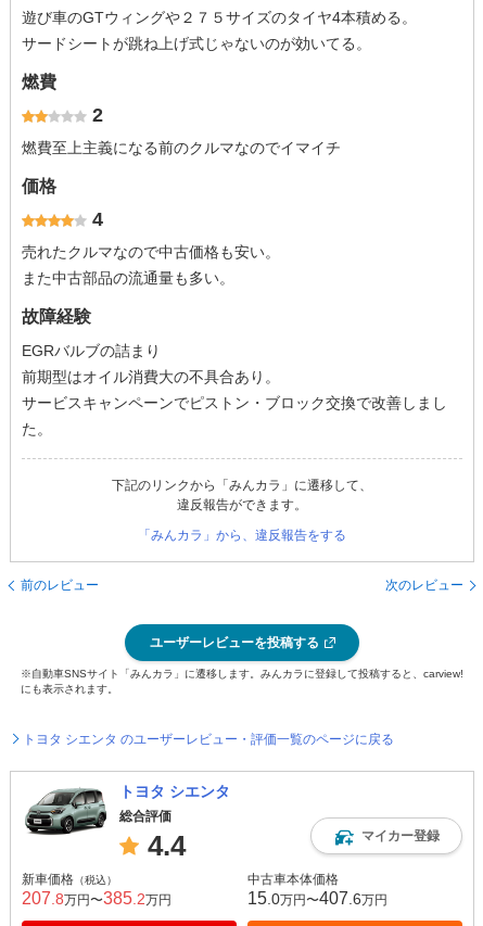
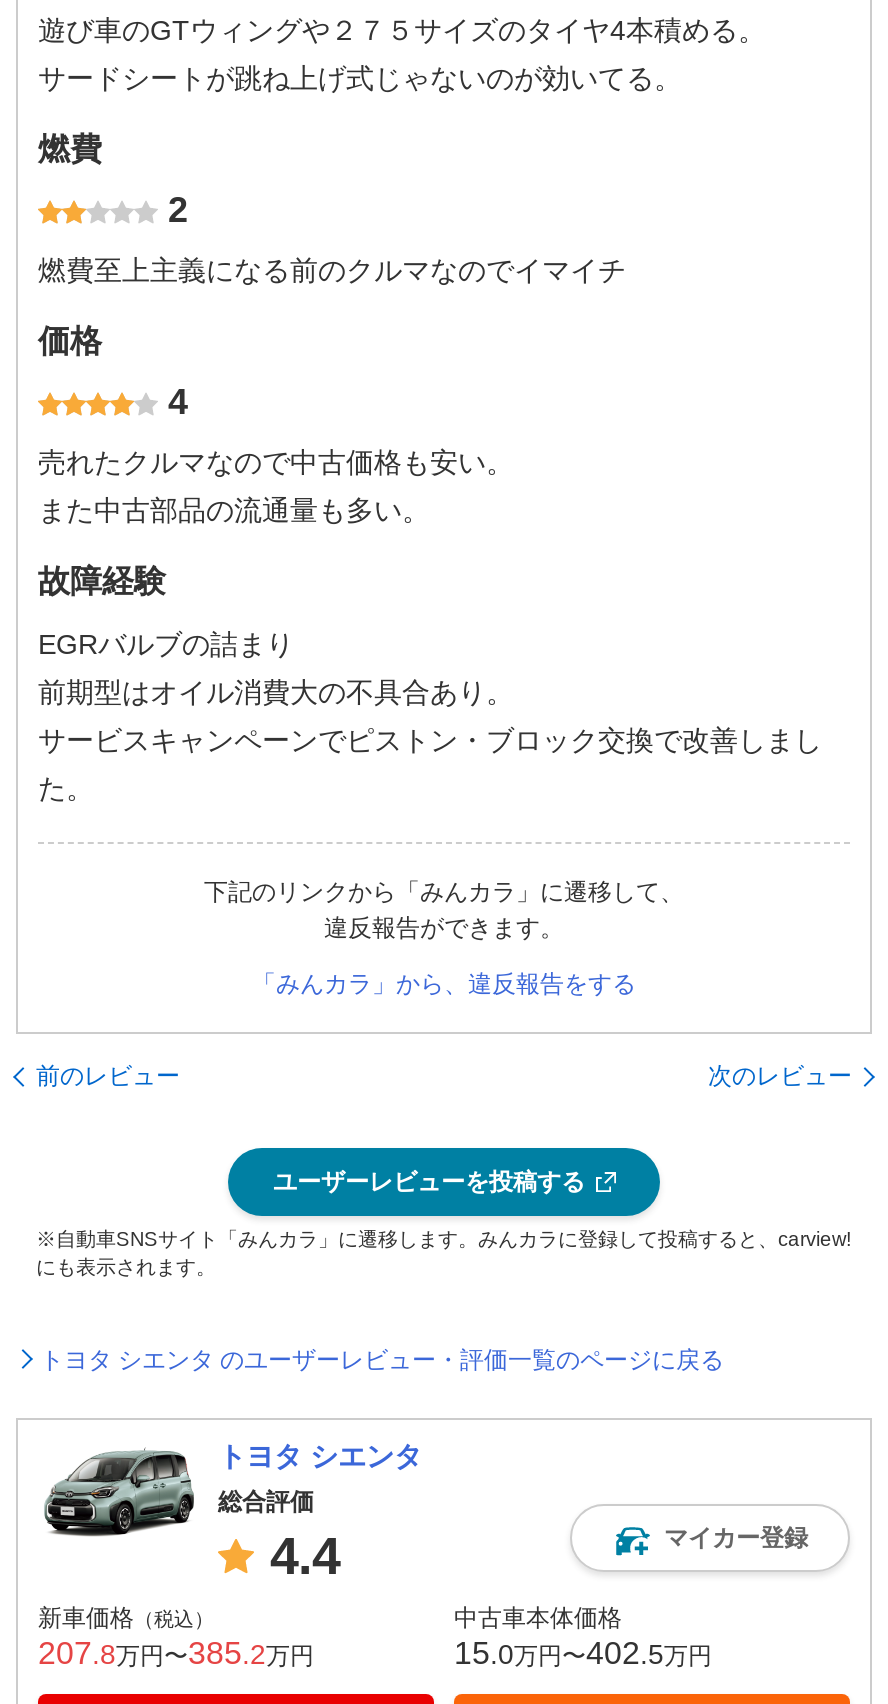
[247,889,387,908] 15.0万円〜407.6万円 -> [454,1636,712,1670] 15.0万円〜402.5万円

